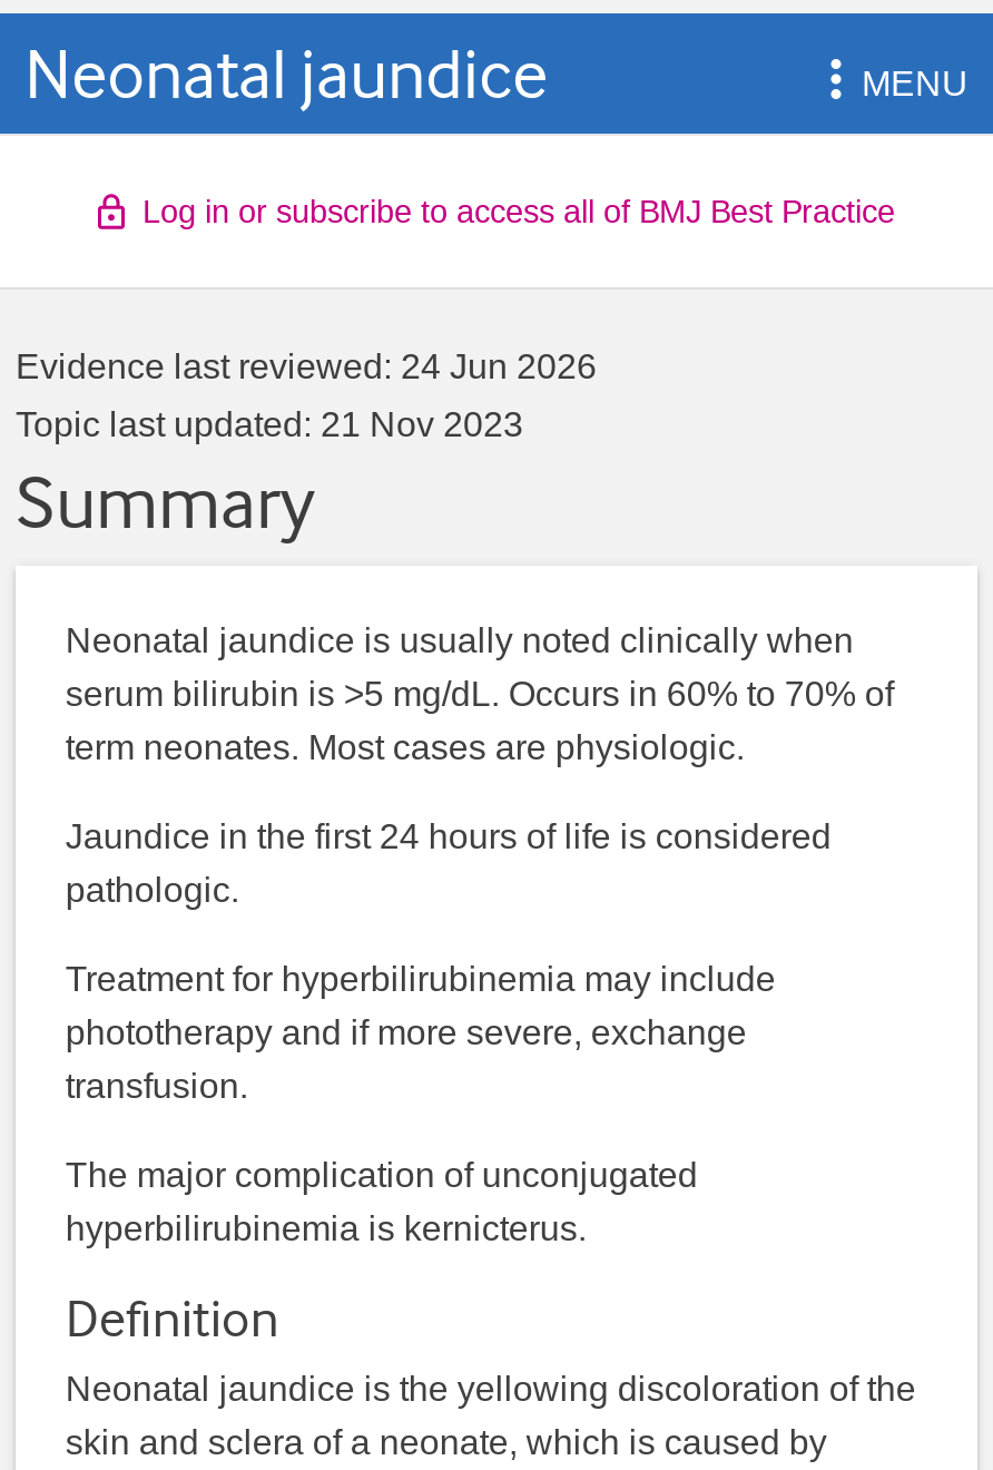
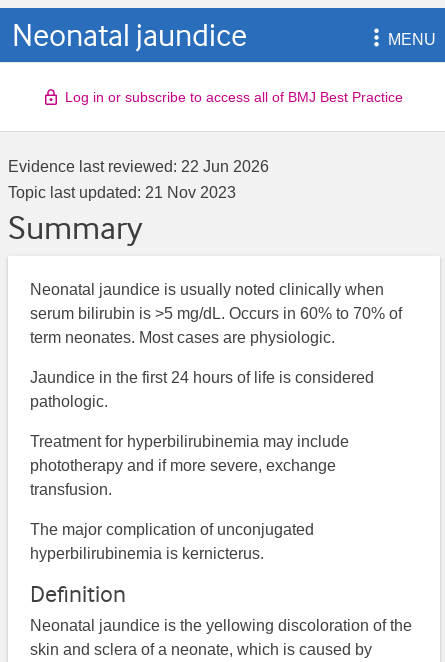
[16,347,597,385] Evidence last reviewed: 24 Jun 2026 -> [8,158,269,175] Evidence last reviewed: 22 Jun 2026

